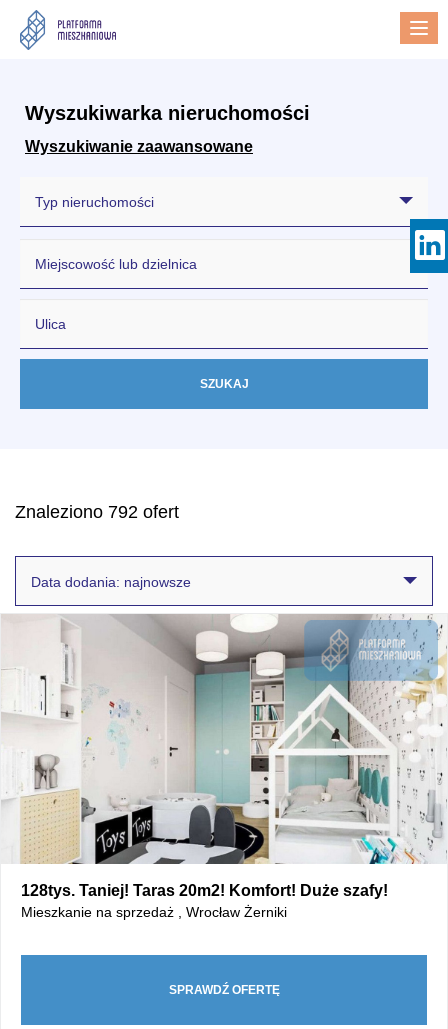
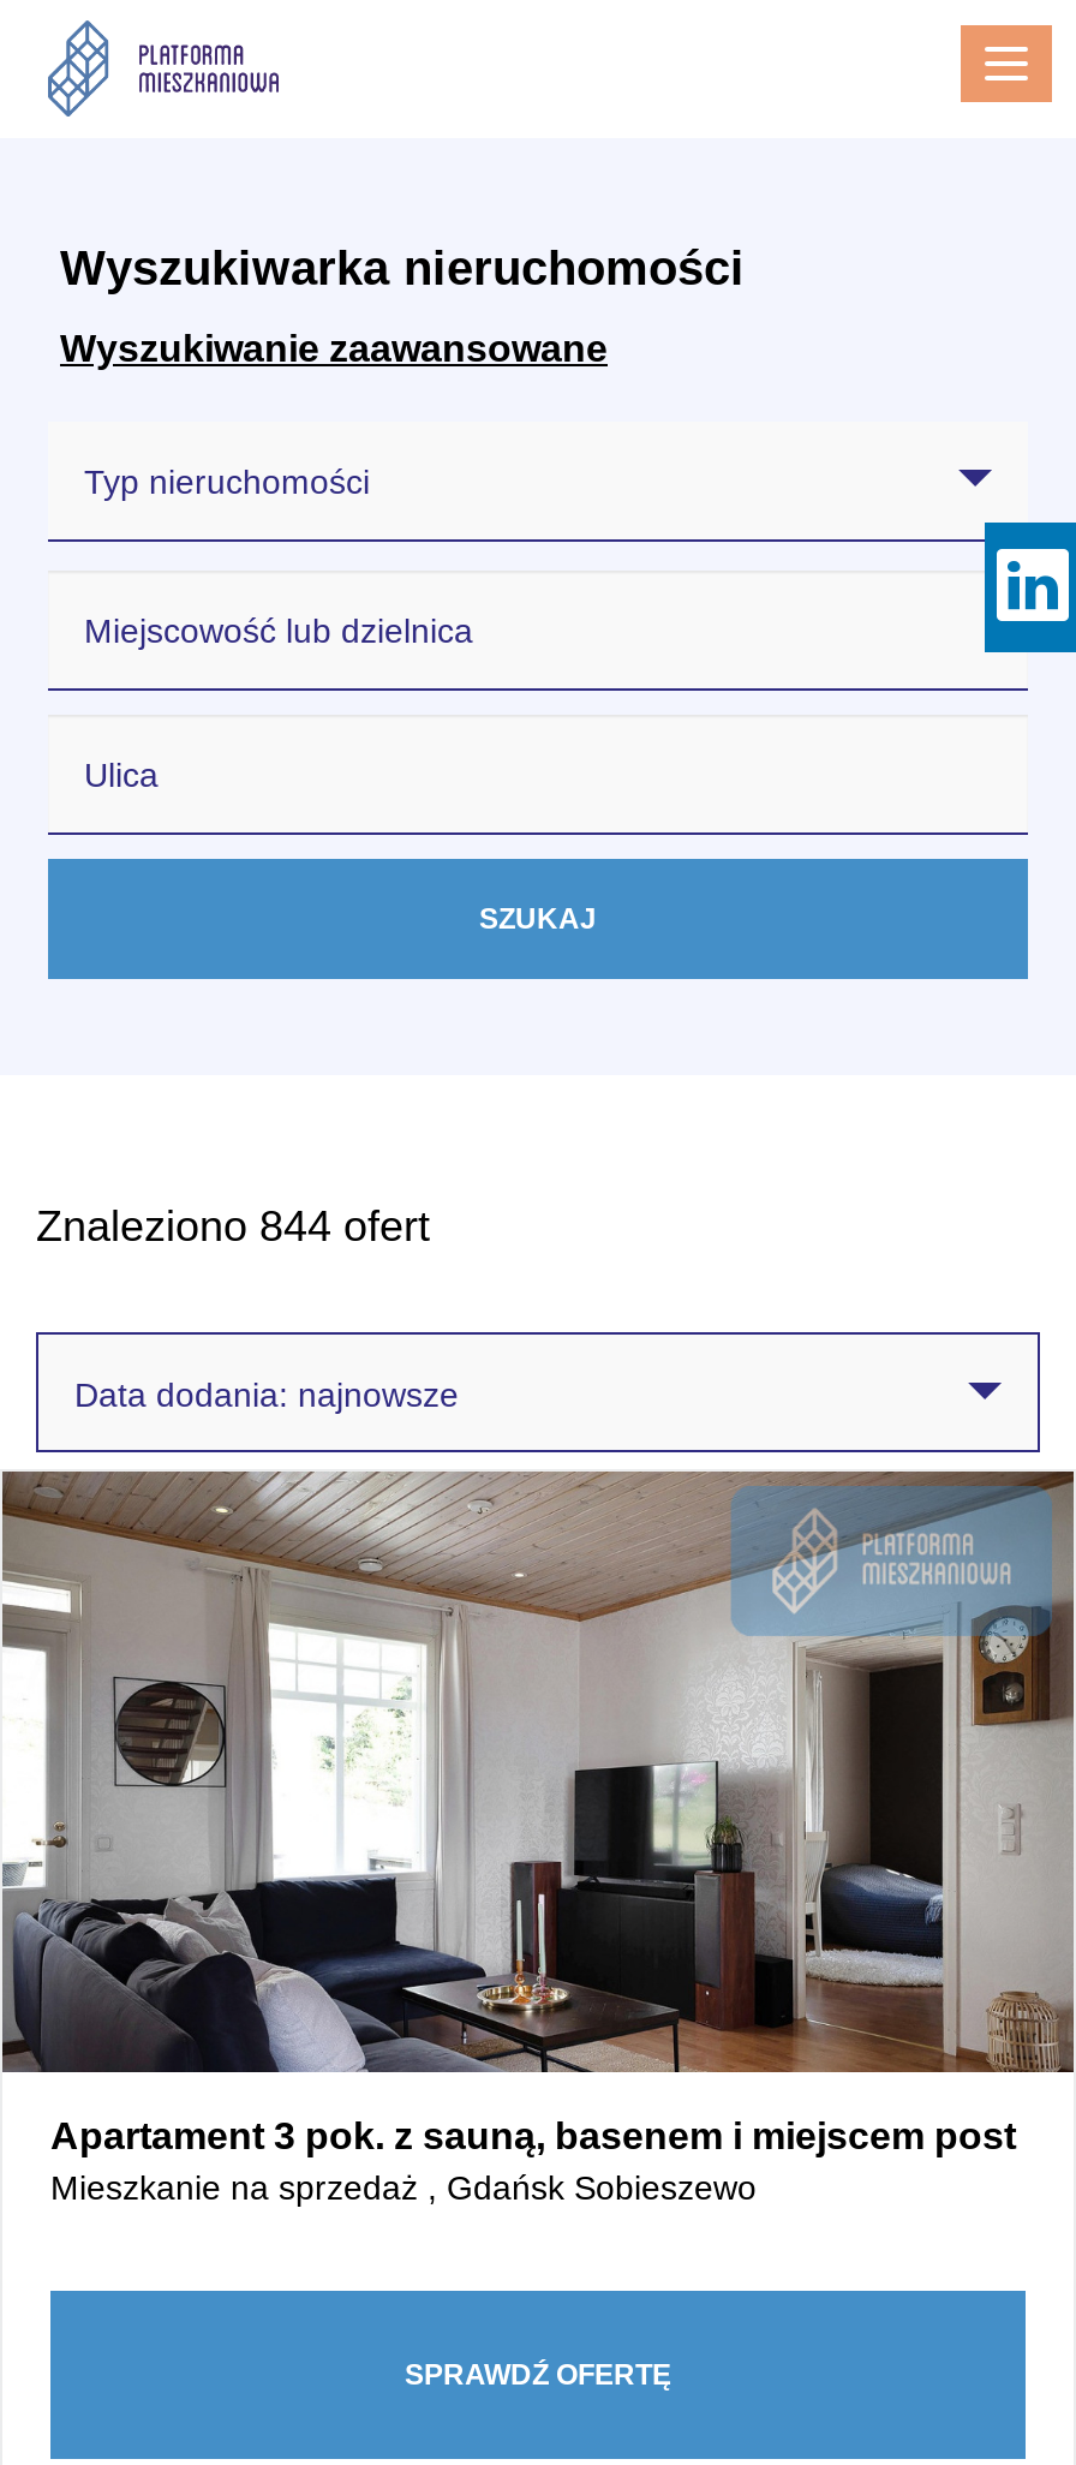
[15,502,179,522] Znaleziono 792 ofert -> [36,1202,430,1251] Znaleziono 844 ofert
[3,614,445,920] [image] | 128tys. Taniej! Taras 20m2! Komfort! Duże szafy! | Mieszkanie na sprzedaż , Wrocław Żerniki -> [7,1469,1069,2207] [image] | Apartament 3 pok. z sauną, basenem i miejscem post | Mieszkanie na sprzedaż , Gdańsk Sobieszewo

